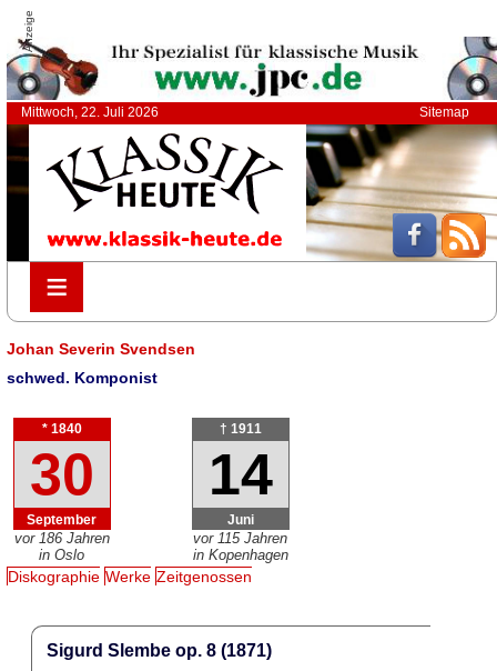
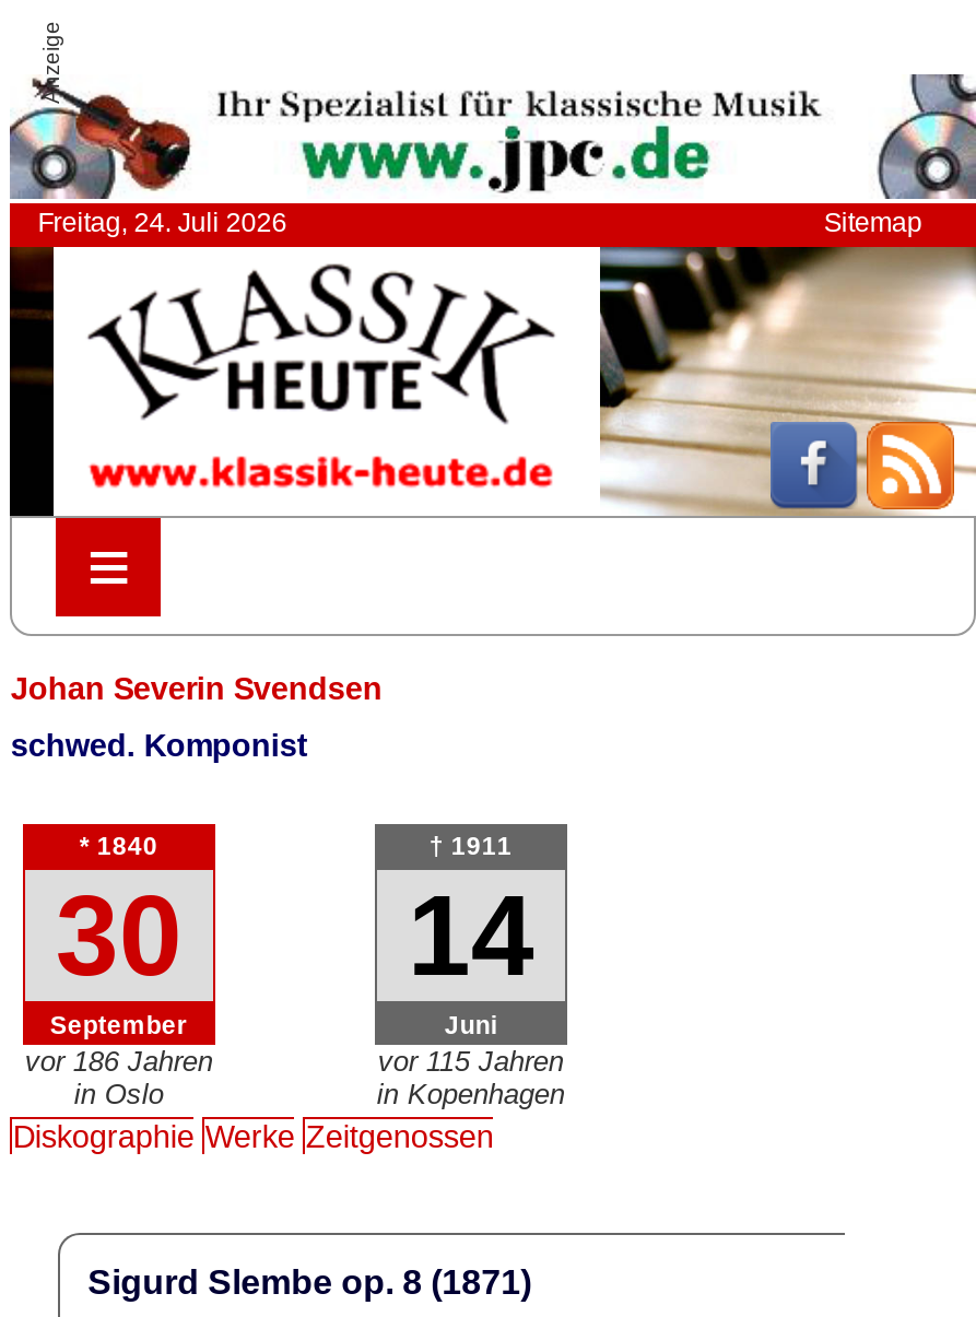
[21,105,158,120] Mittwoch, 22. Juli 2026 -> [38,208,287,238] Freitag, 24. Juli 2026

